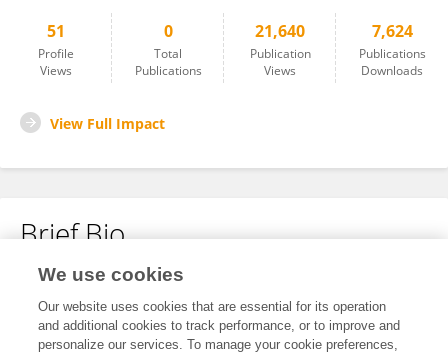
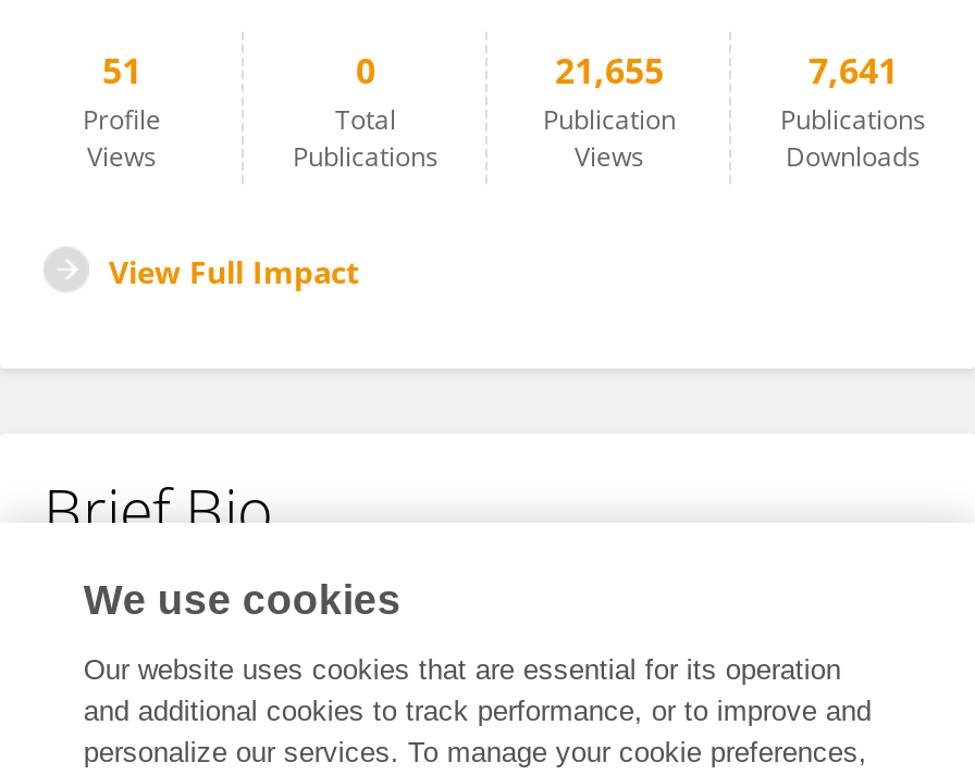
[255,20,305,42] 21,640 -> [555,47,664,95] 21,655
[371,20,412,42] 7,624 -> [809,47,898,95] 7,641

